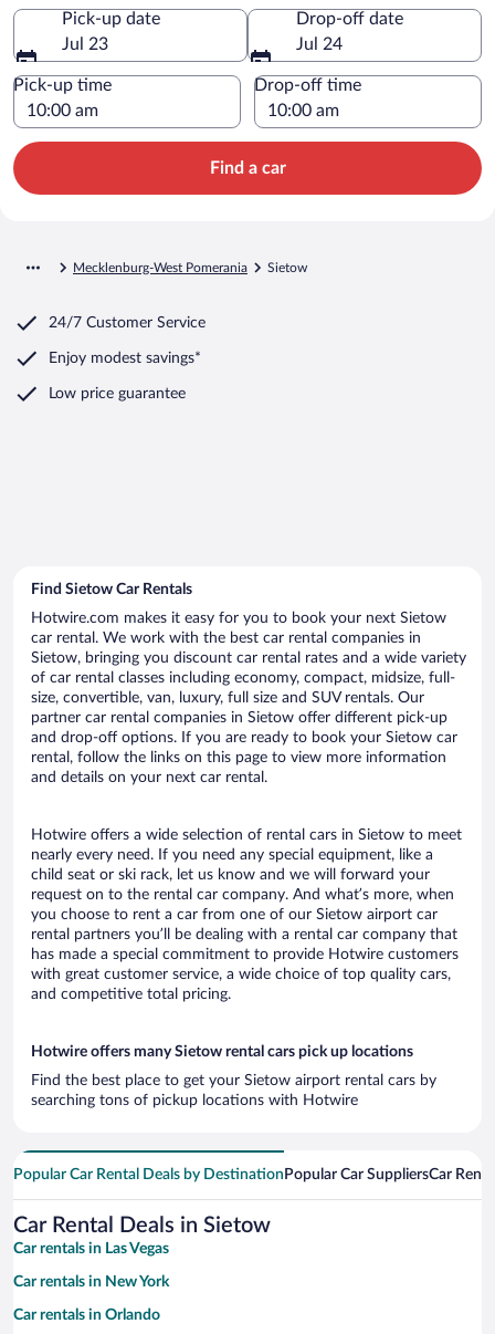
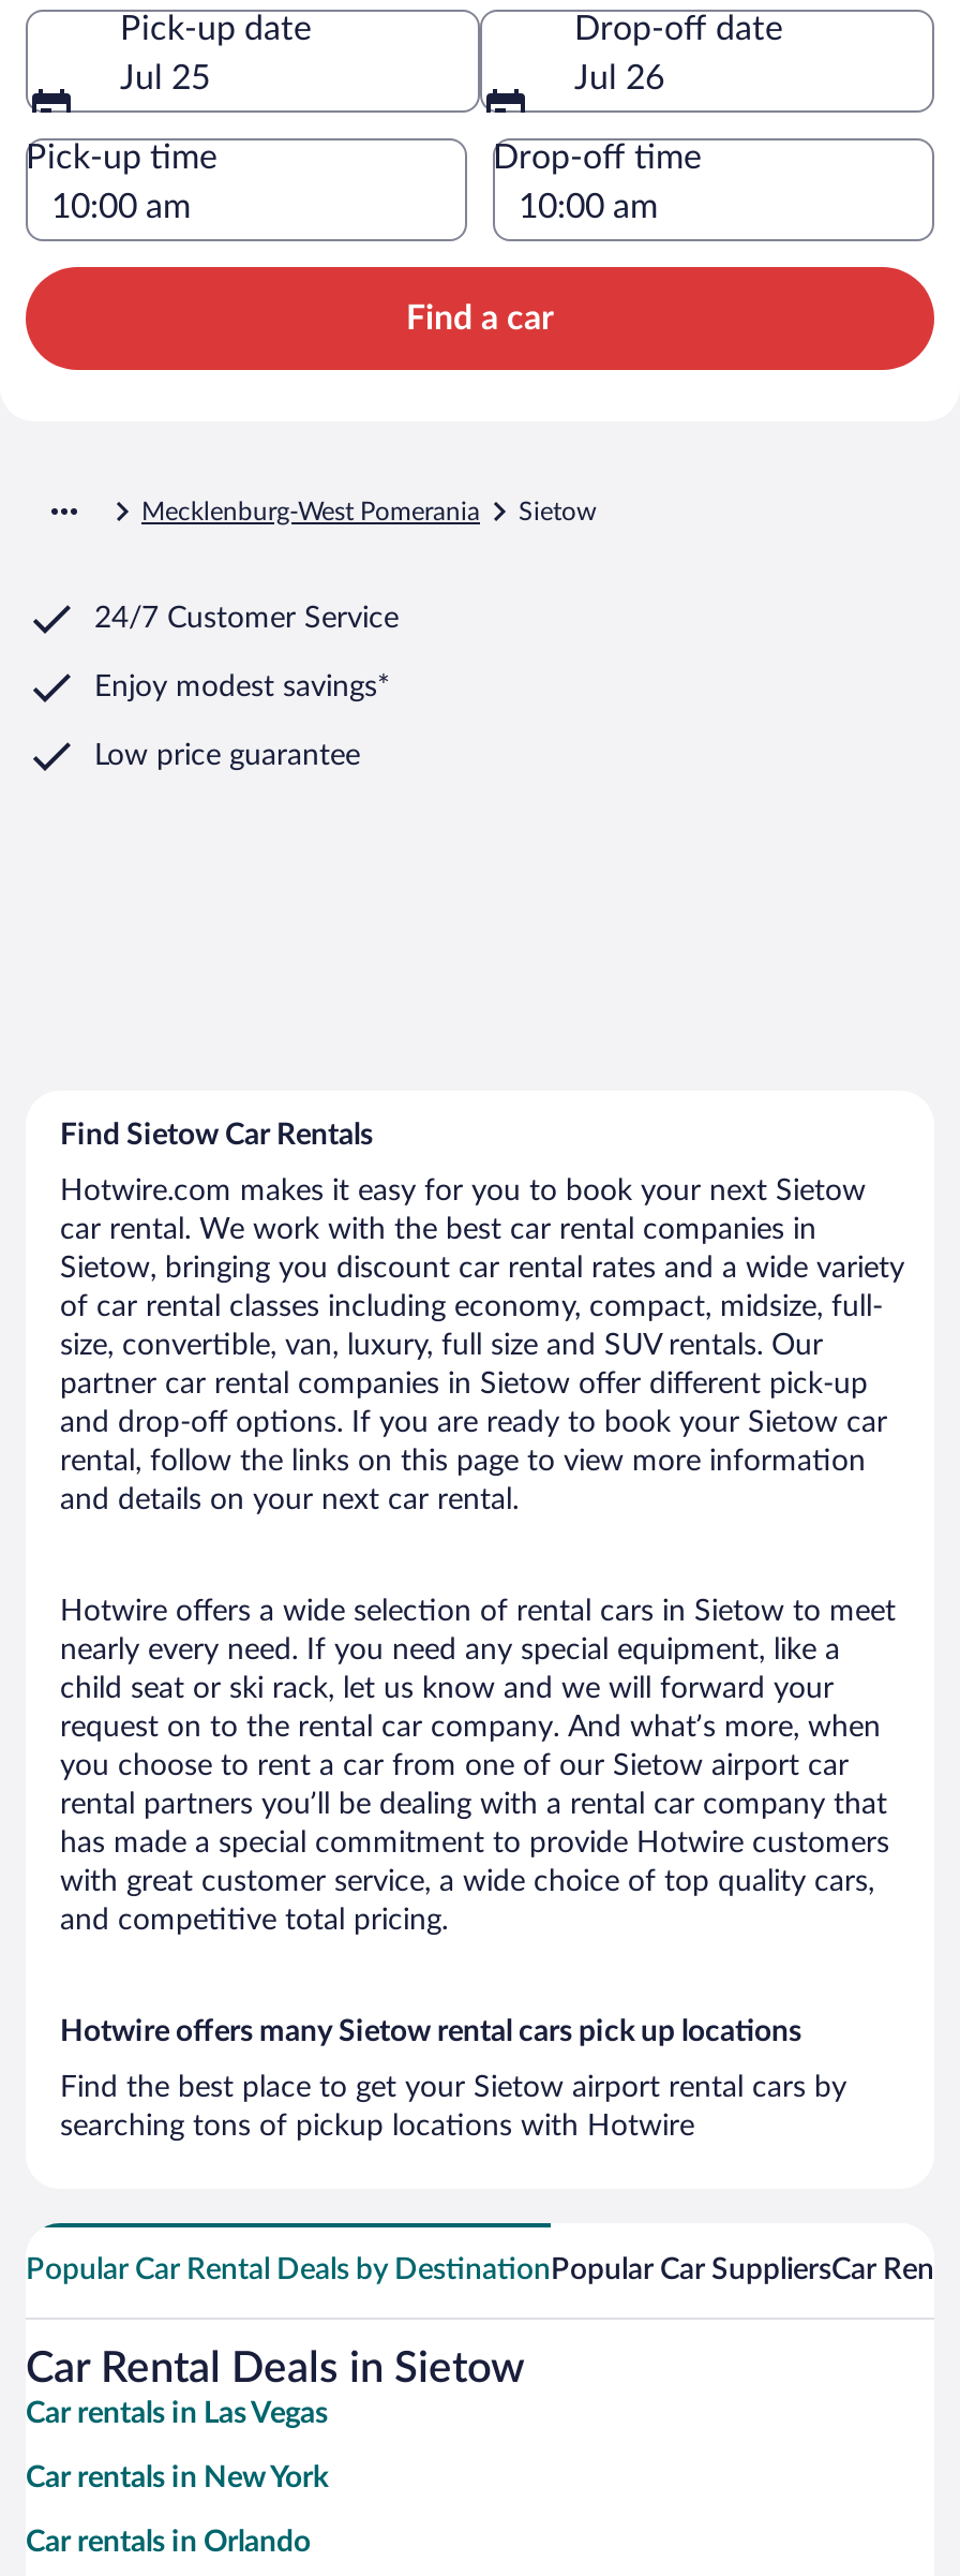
[62,35,108,53] Jul 23 -> [120,60,210,95] Jul 25
[296,35,343,53] Jul 24 -> [574,60,664,95] Jul 26

